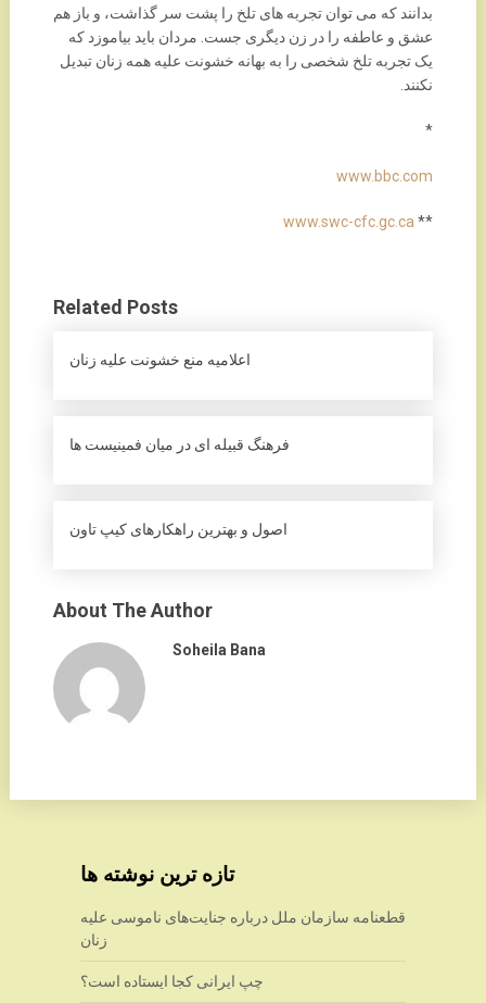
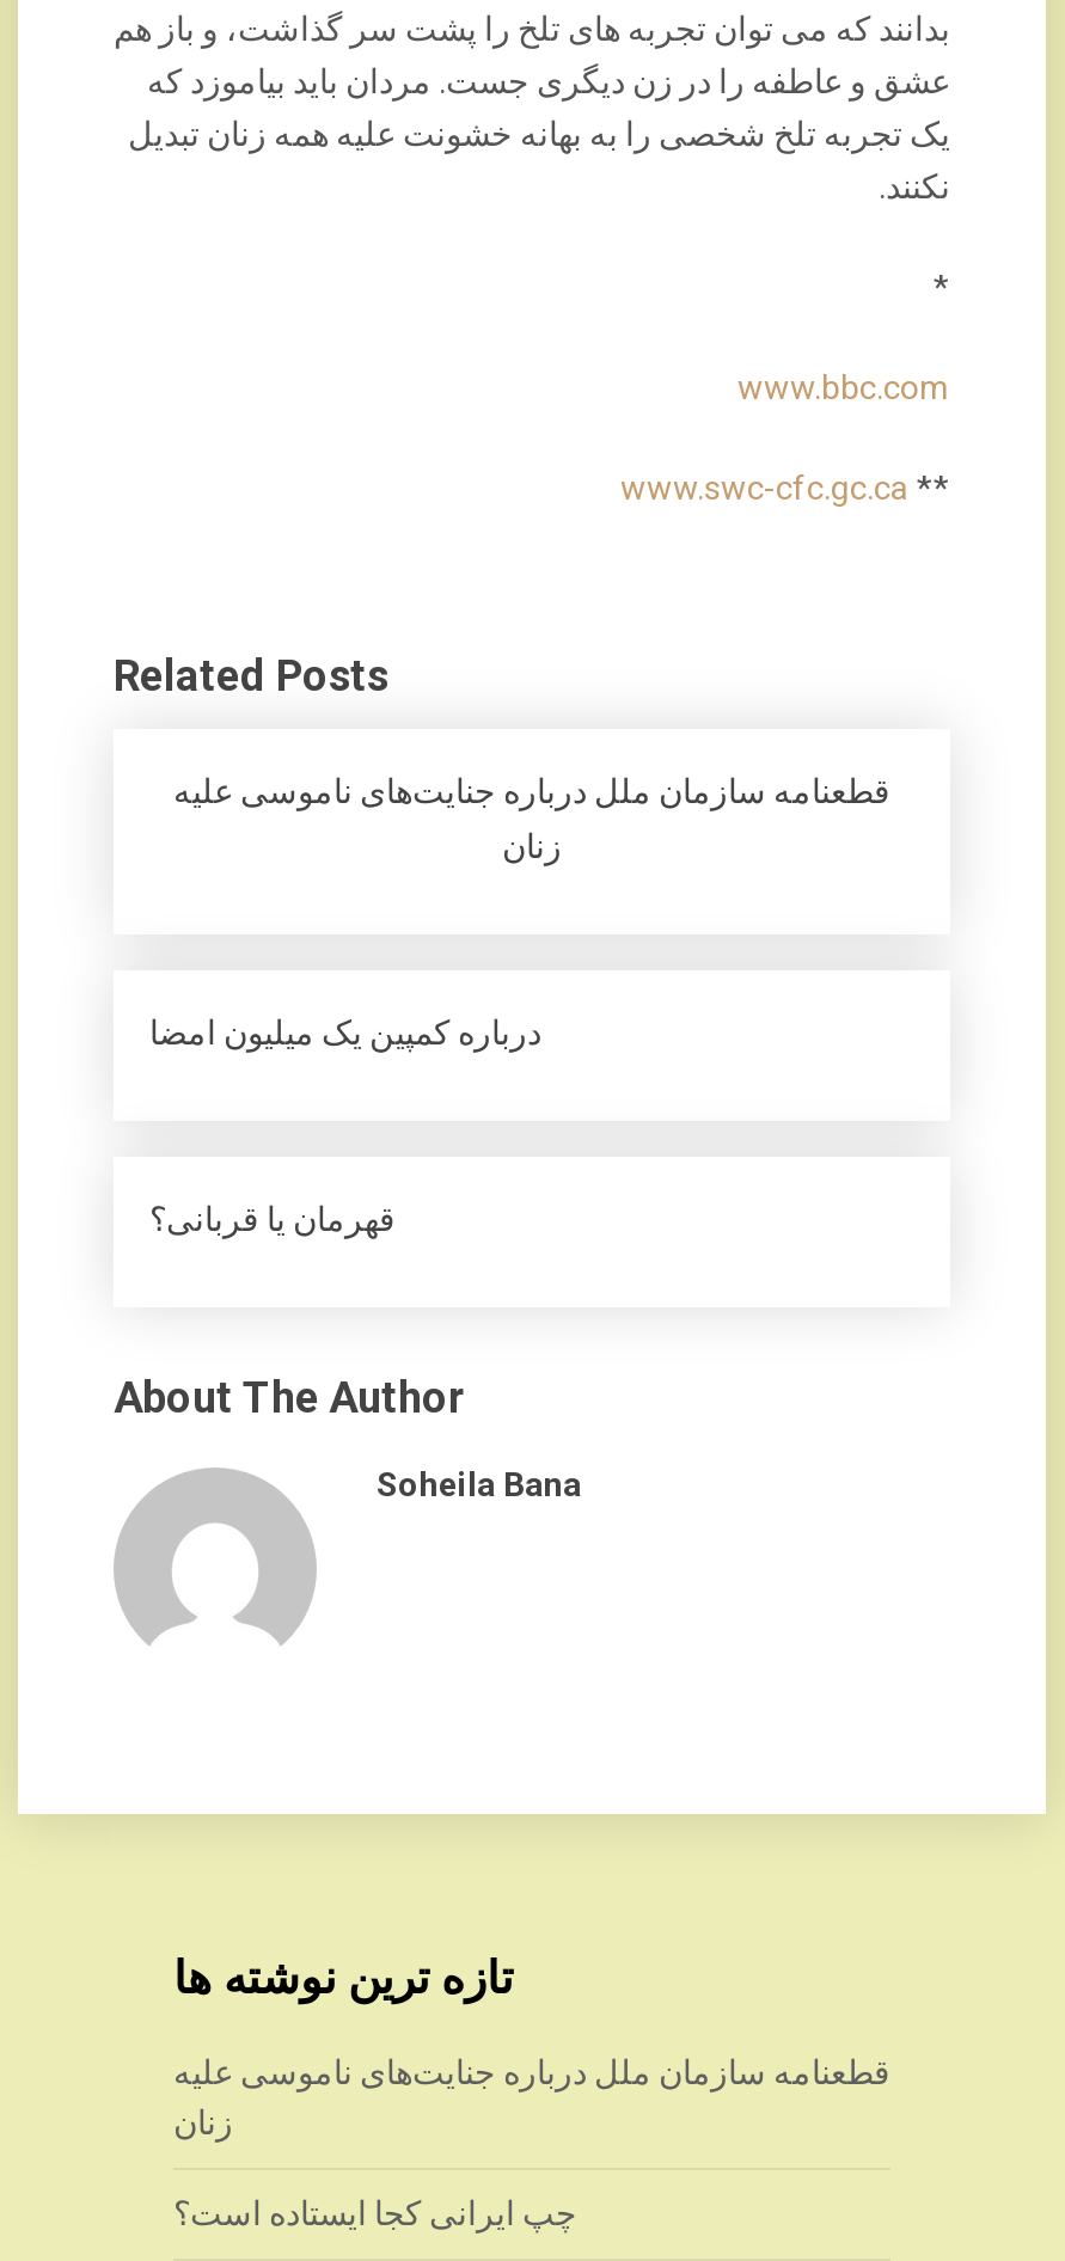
[69,351,251,368] اعلاميه منع خشونت عليه زنان -> [173,772,890,865] قطعنامه سازمان ملل درباره جنایت‌های ناموسی علیه | زنان
[69,436,290,453] فرهنگ قبیله ای در میان فمینیست ها -> [149,1013,541,1052] درباره کمپین یک میلیون امضا
[69,521,287,538] اصول و بهترین راهکارهای کیپ تاون -> [149,1200,396,1238] قهرمان یا قربانی؟

